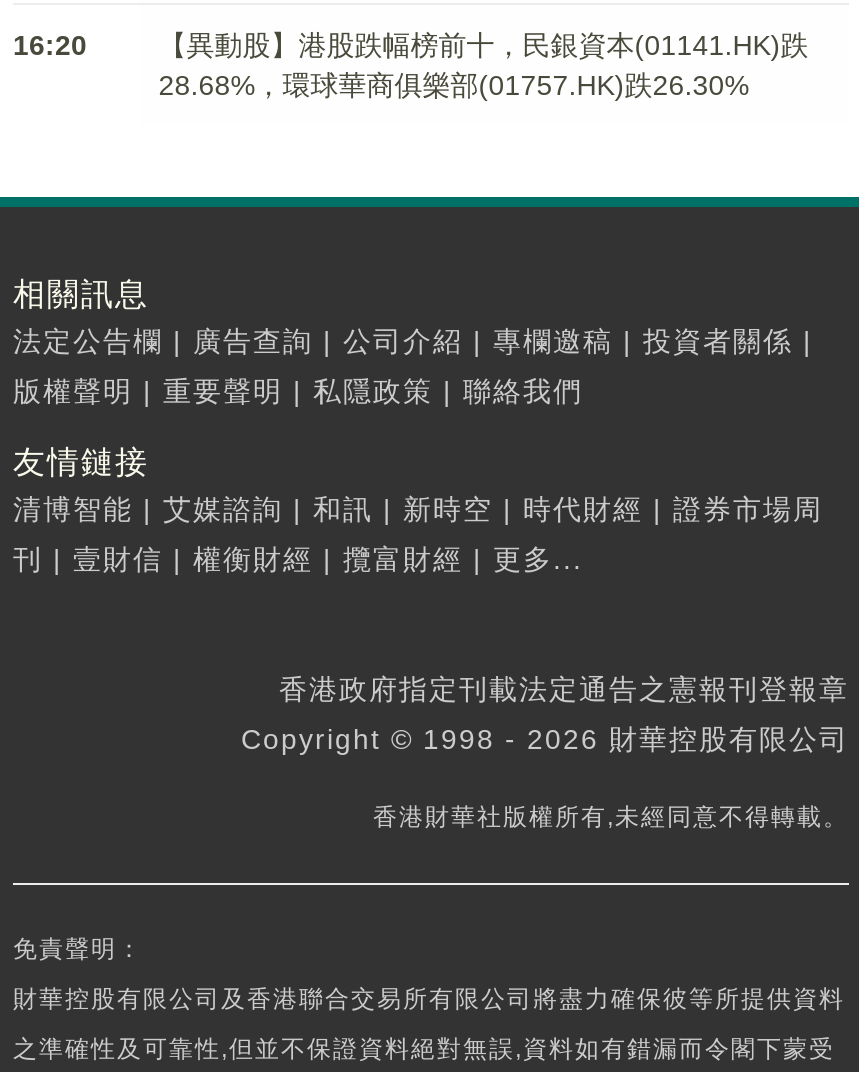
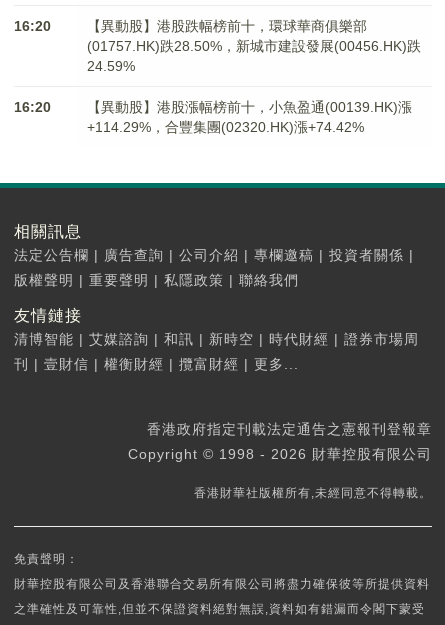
[158,29,808,101] 【異動股】港股跌幅榜前十，民銀資本(01141.HK)跌 | 28.68%，環球華商俱樂部(01757.HK)跌26.30% -> [14,18,421,135] 【異動股】港股跌幅榜前十，環球華商俱樂部 | (01757.HK)跌28.50%，新城市建設發展(00456.HK)跌 | 24.59% | 16:20 | 【異動股】港股漲幅榜前十，小魚盈通(00139.HK)漲 | +114.29%，合豐集團(02320.HK)漲+74.42%

